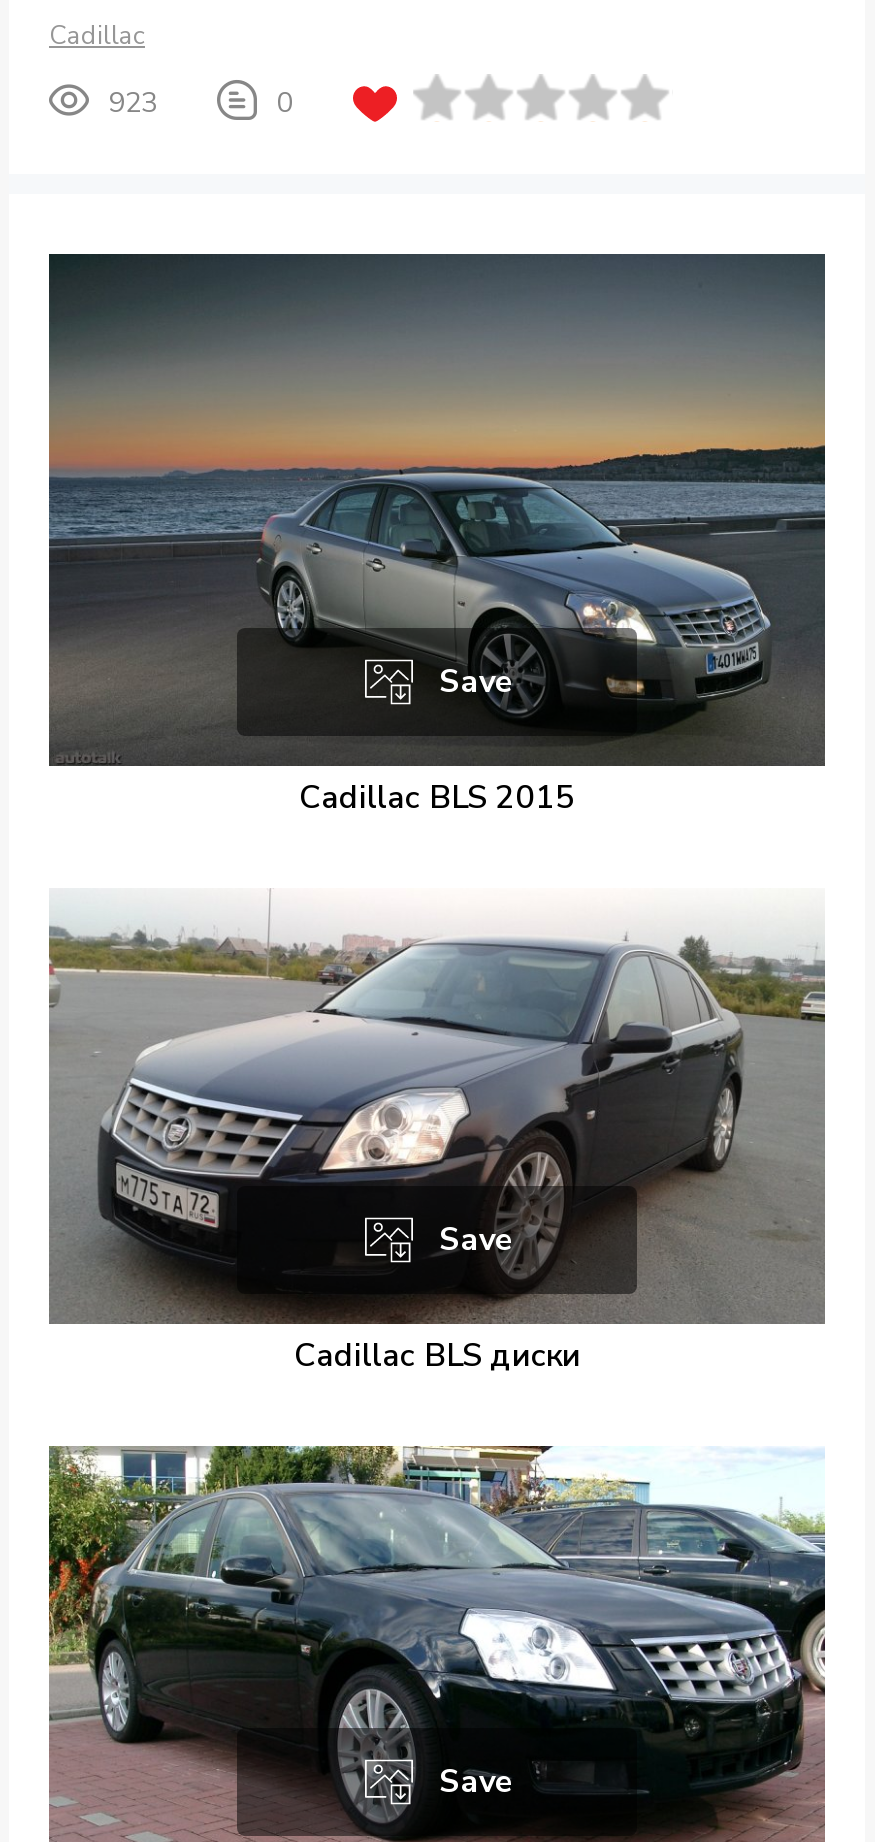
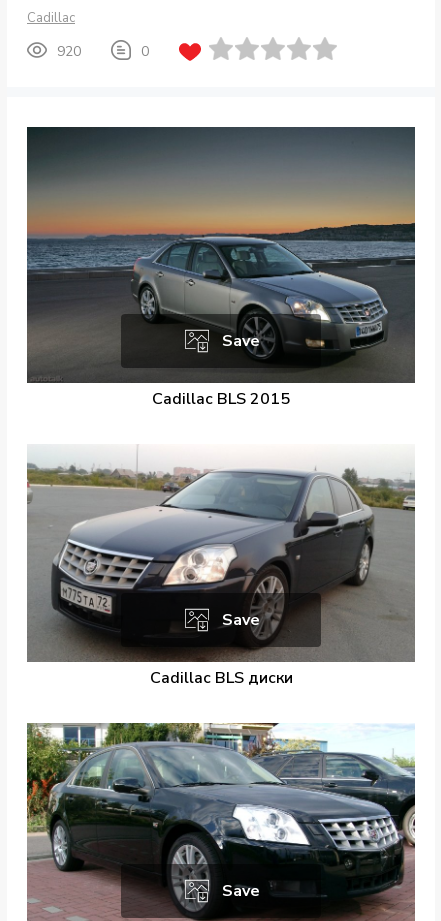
[109,84,157,122] 923 -> [57,42,81,61] 920

